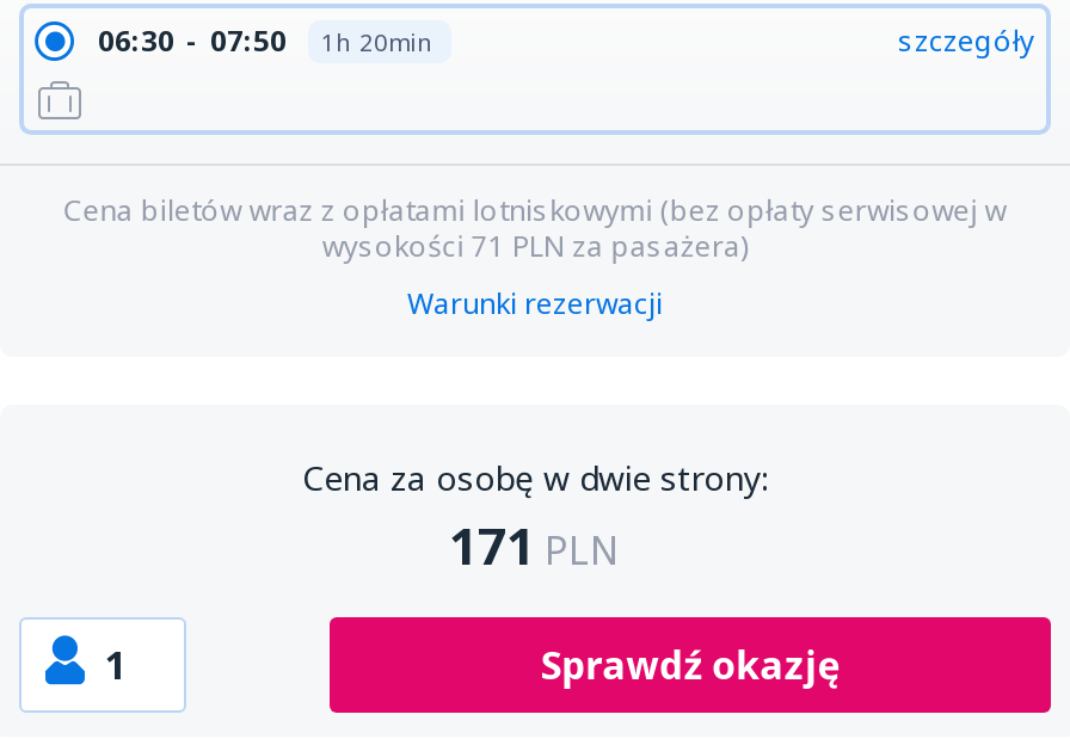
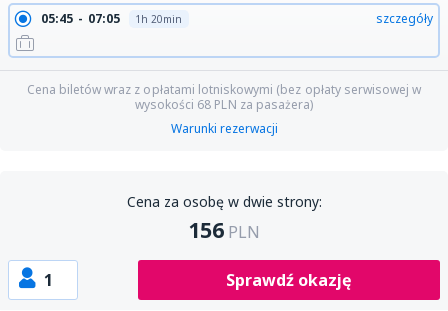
[98,20,174,61] 06:30 -> [41,10,73,27] 05:45
[210,20,287,61] 07:50 -> [88,10,120,27] 07:05
[322,226,748,266] wysokości 71 PLN za pasażera) -> [135,96,313,113] wysokości 68 PLN za pasażera)
[449,512,621,579] 171 PLN -> [188,216,260,244] 156 PLN

